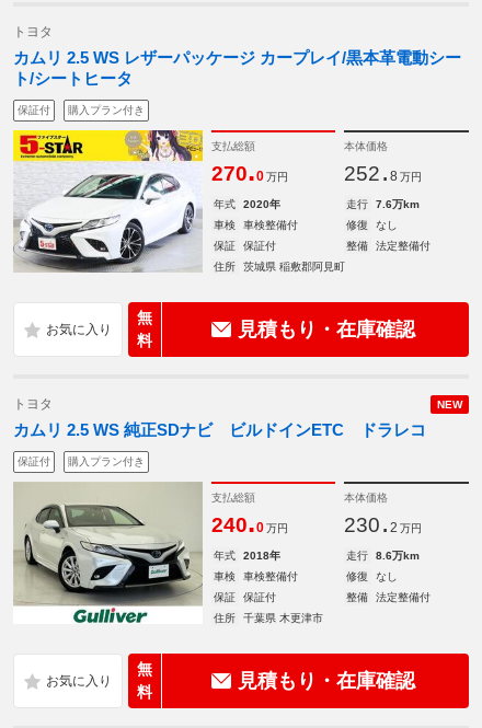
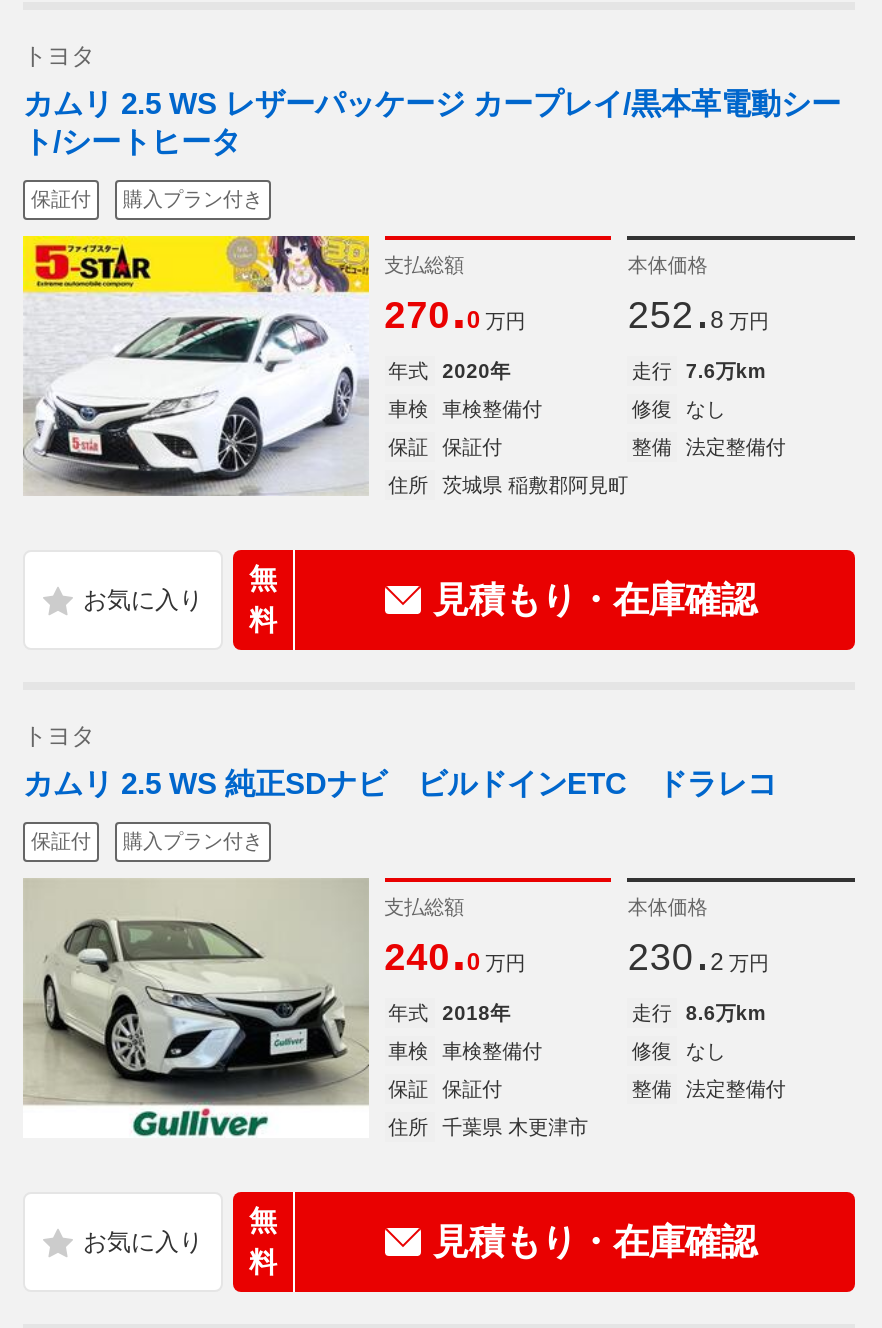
[437,399,462,411] NEW -> none

